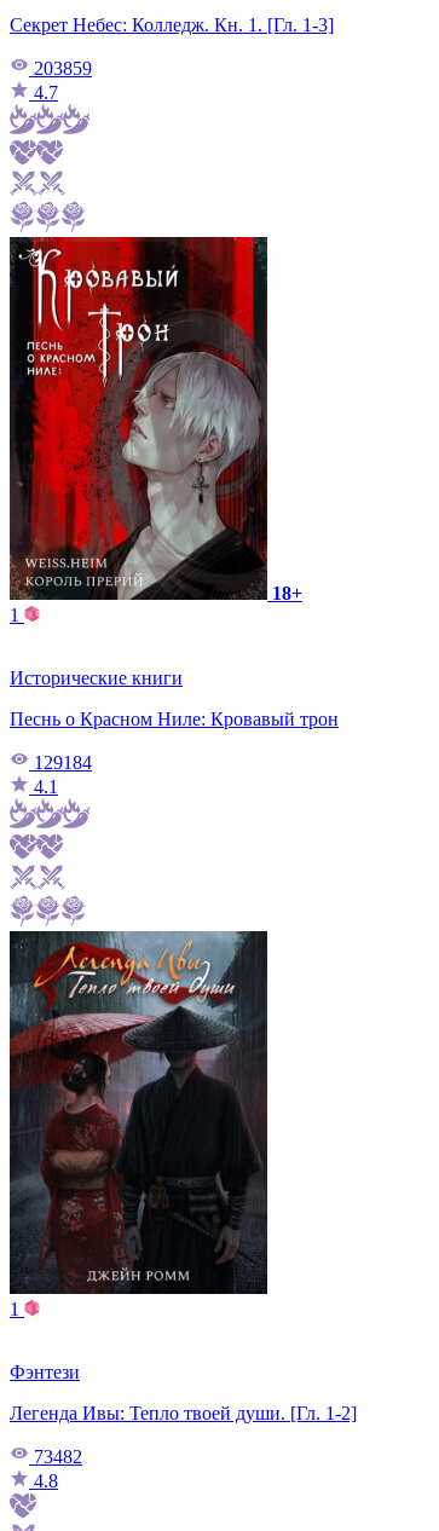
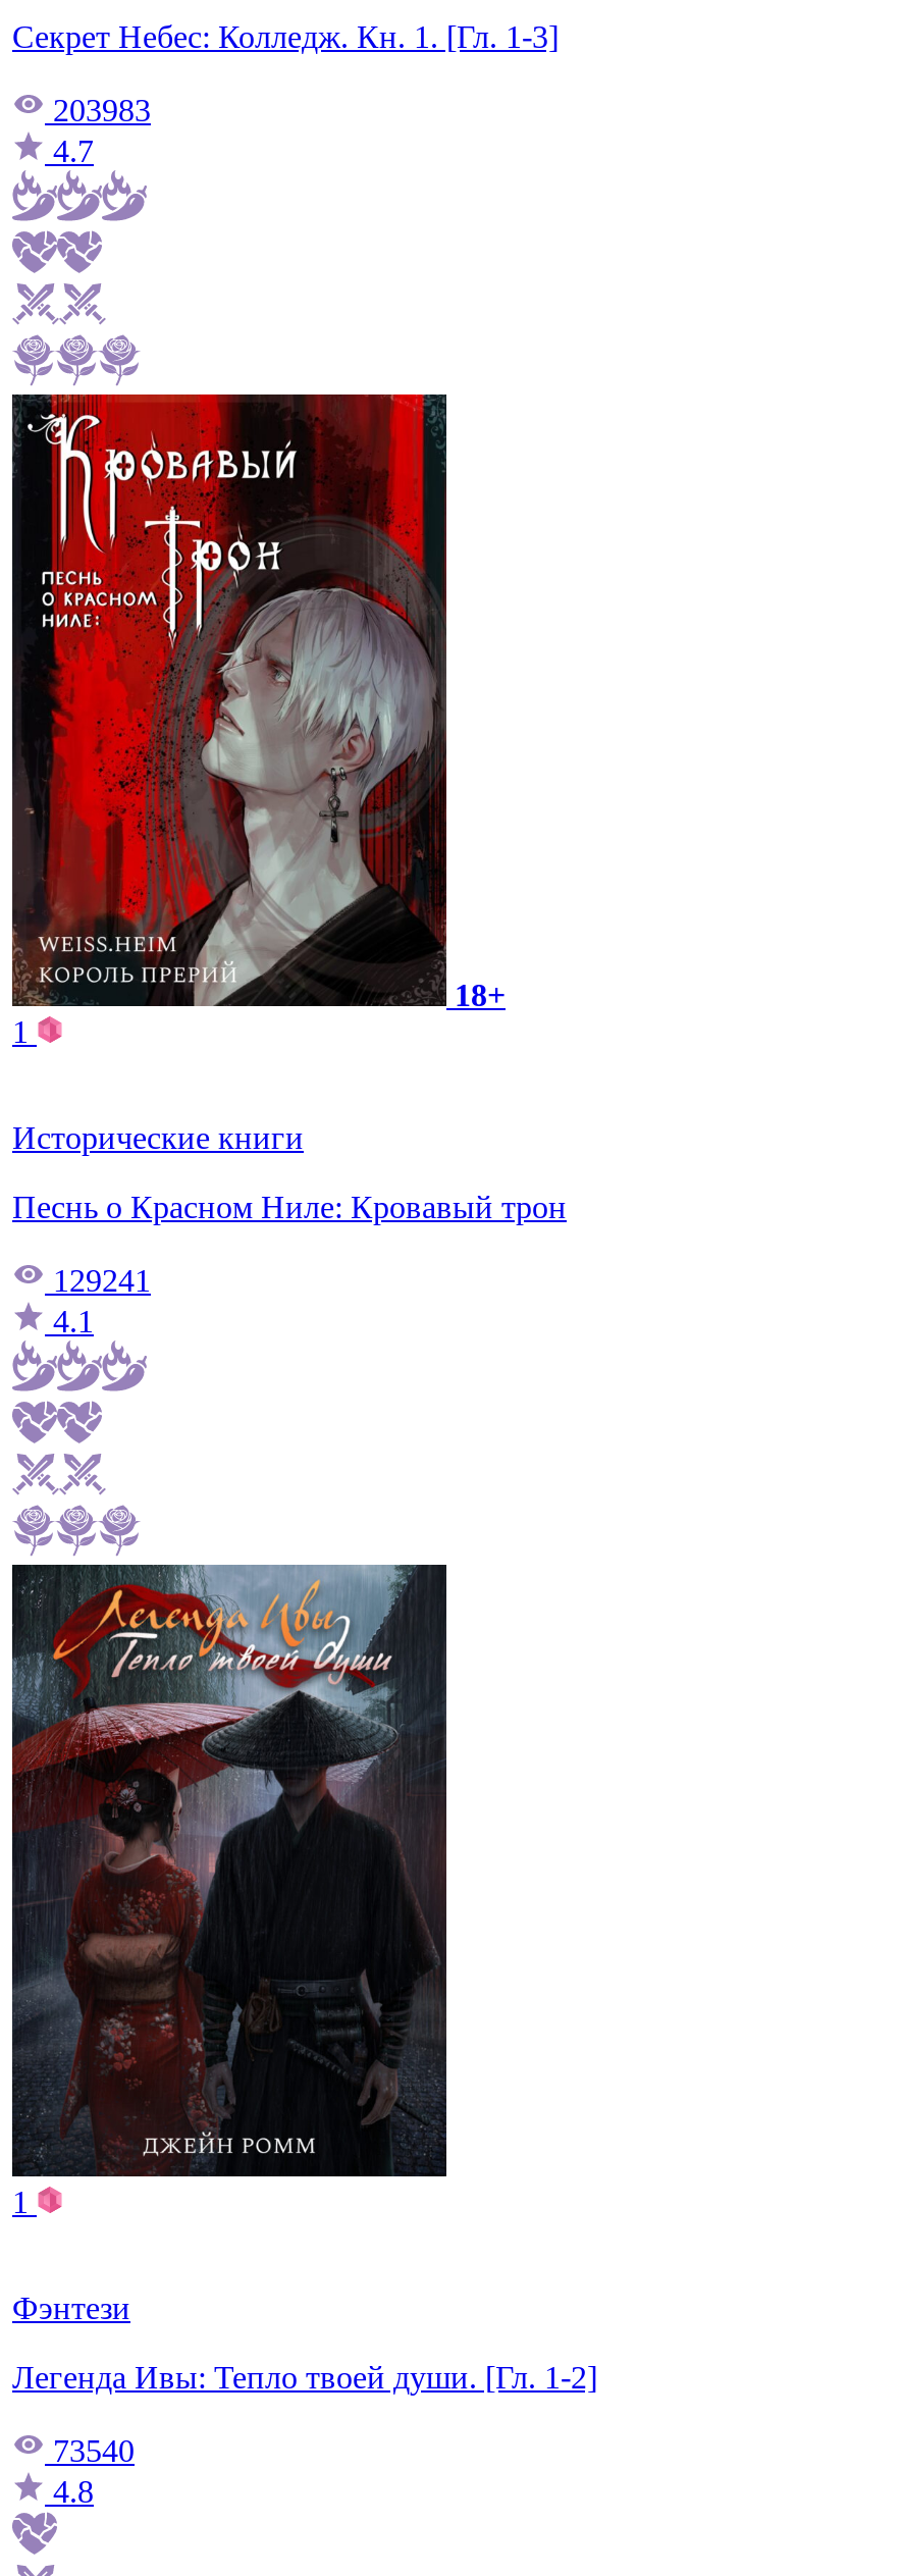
[29,58,92,78] 203859 -> [45,92,151,127] 203983
[29,752,92,772] 129184 -> [45,1262,151,1297] 129241
[29,1446,82,1466] 73482 -> [45,2432,135,2467] 73540

